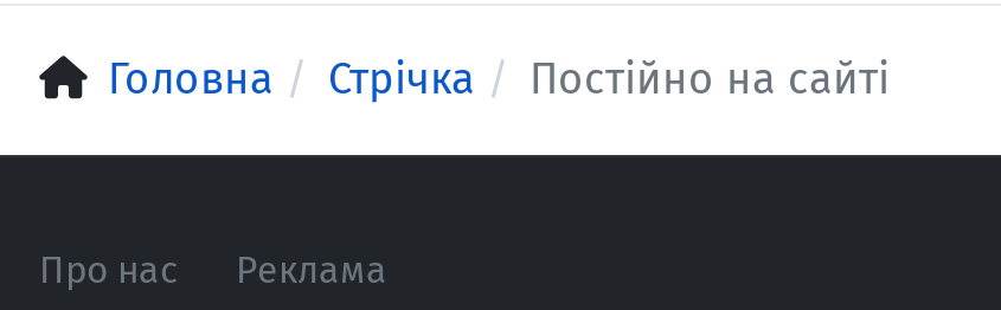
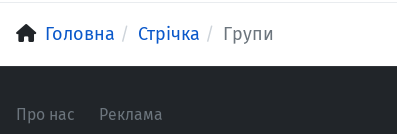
[530,52,890,104] Постійно на сайті -> [223,22,274,44] Групи

